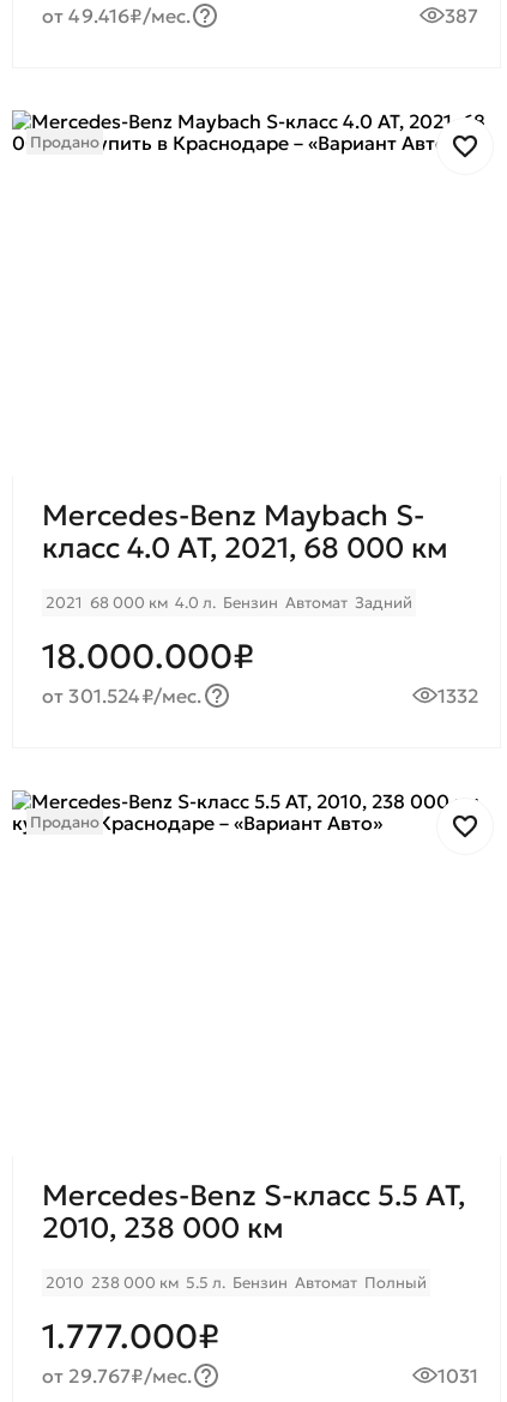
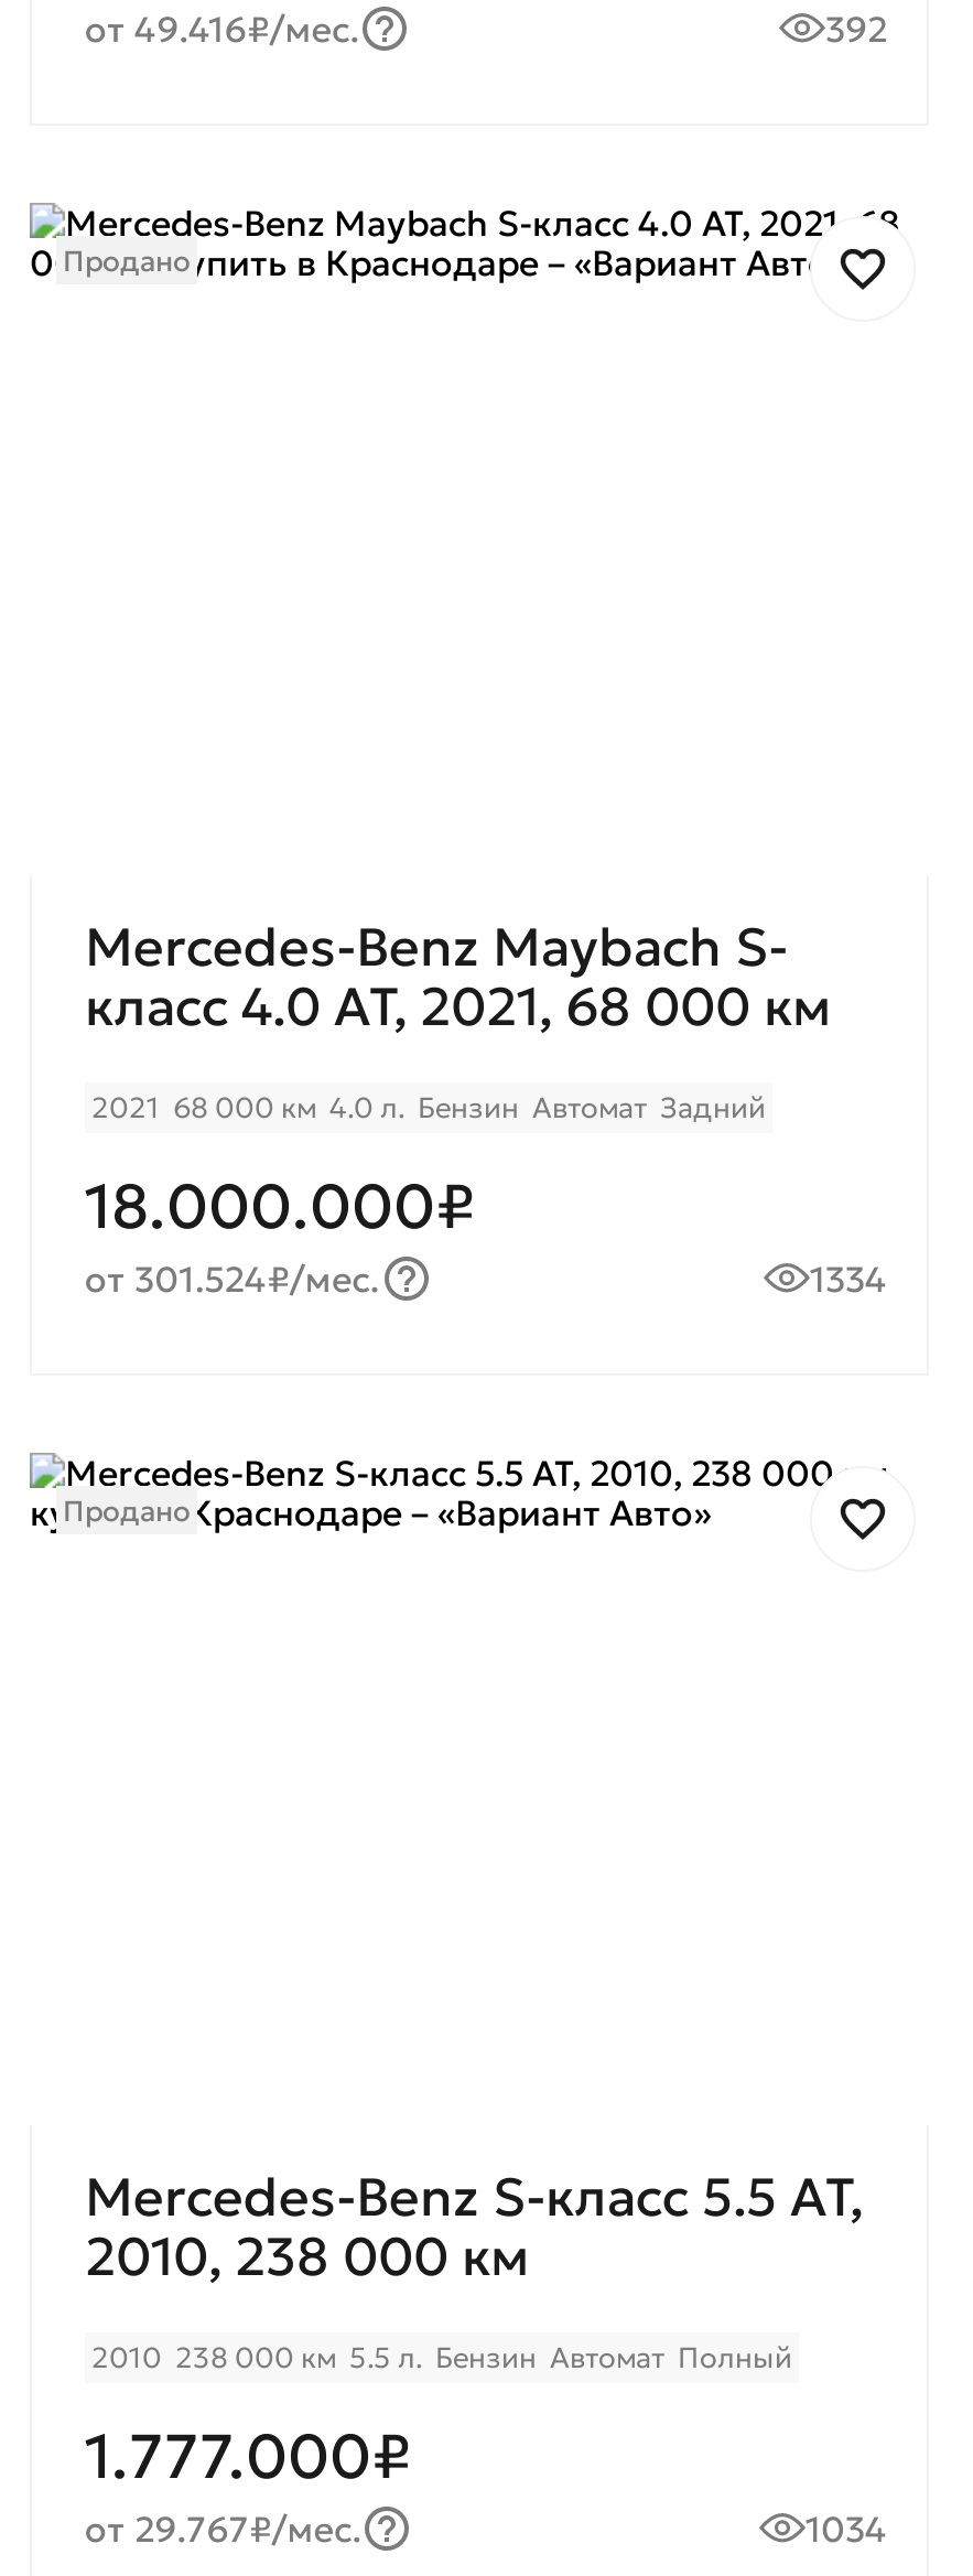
[445,3,478,27] 387 -> [825,6,887,50] 392
[437,684,478,708] 1332 -> [810,1257,887,1301] 1334
[437,1364,478,1388] 1031 -> [806,2508,887,2552] 1034

